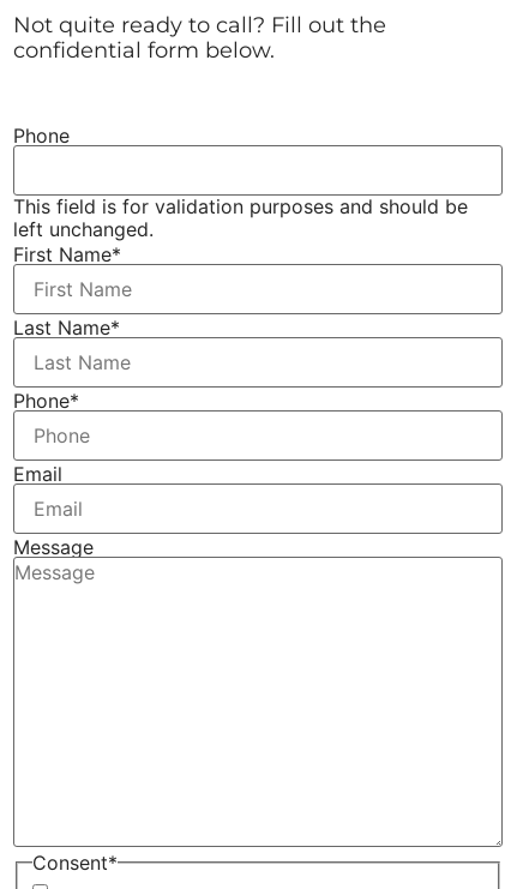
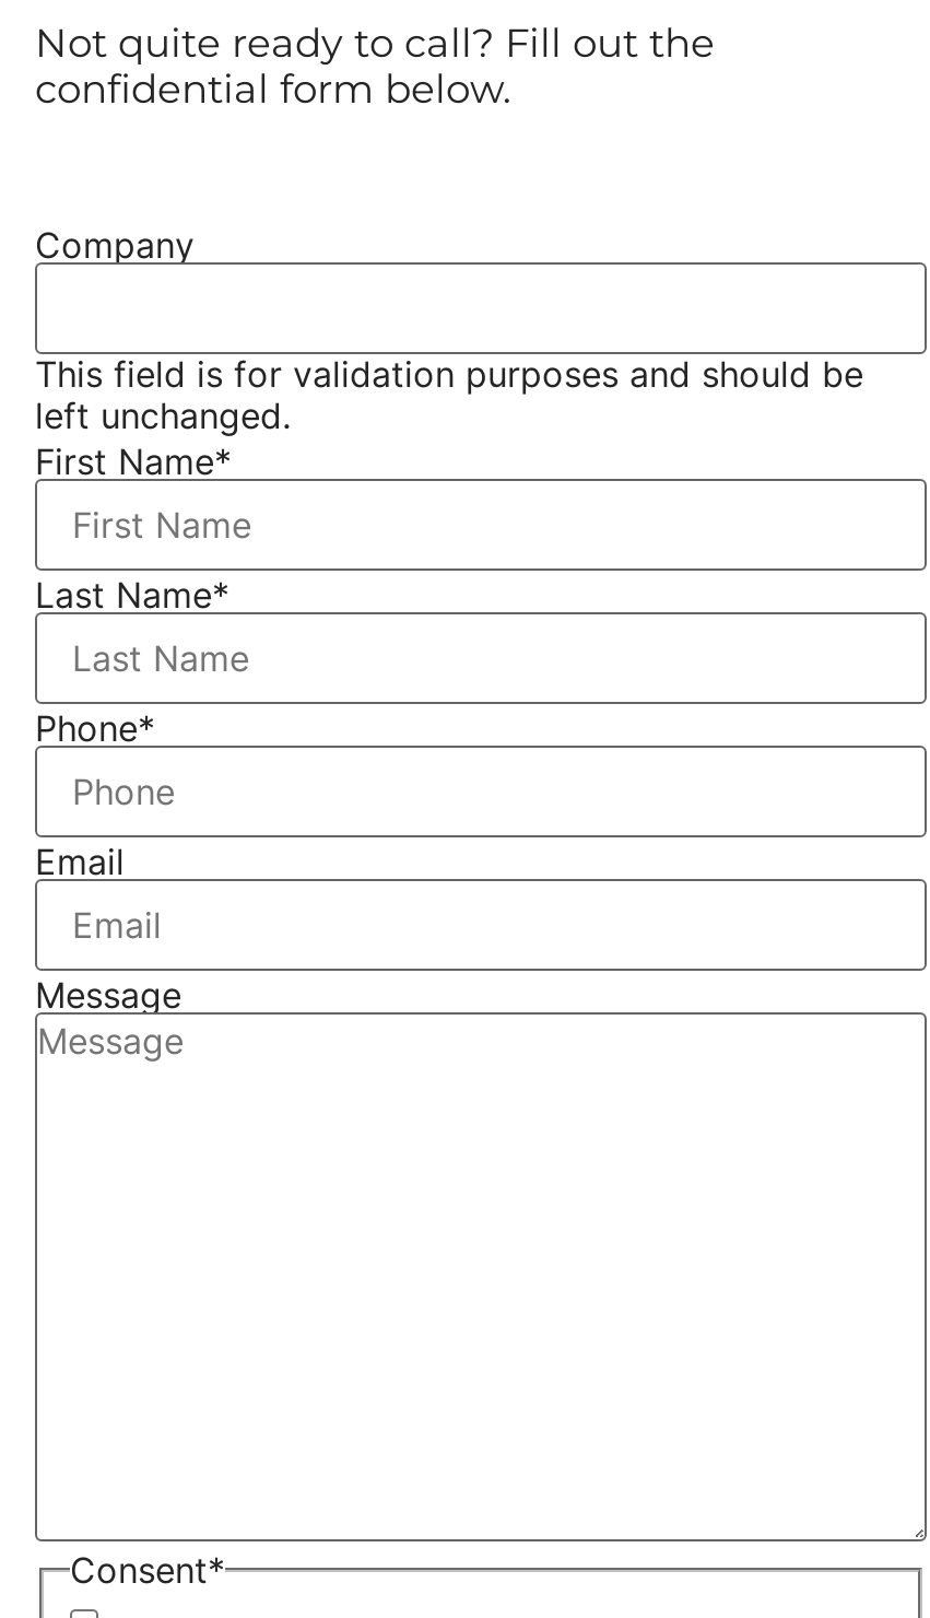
[13,123,70,147] Phone -> [35,222,195,266] Company

